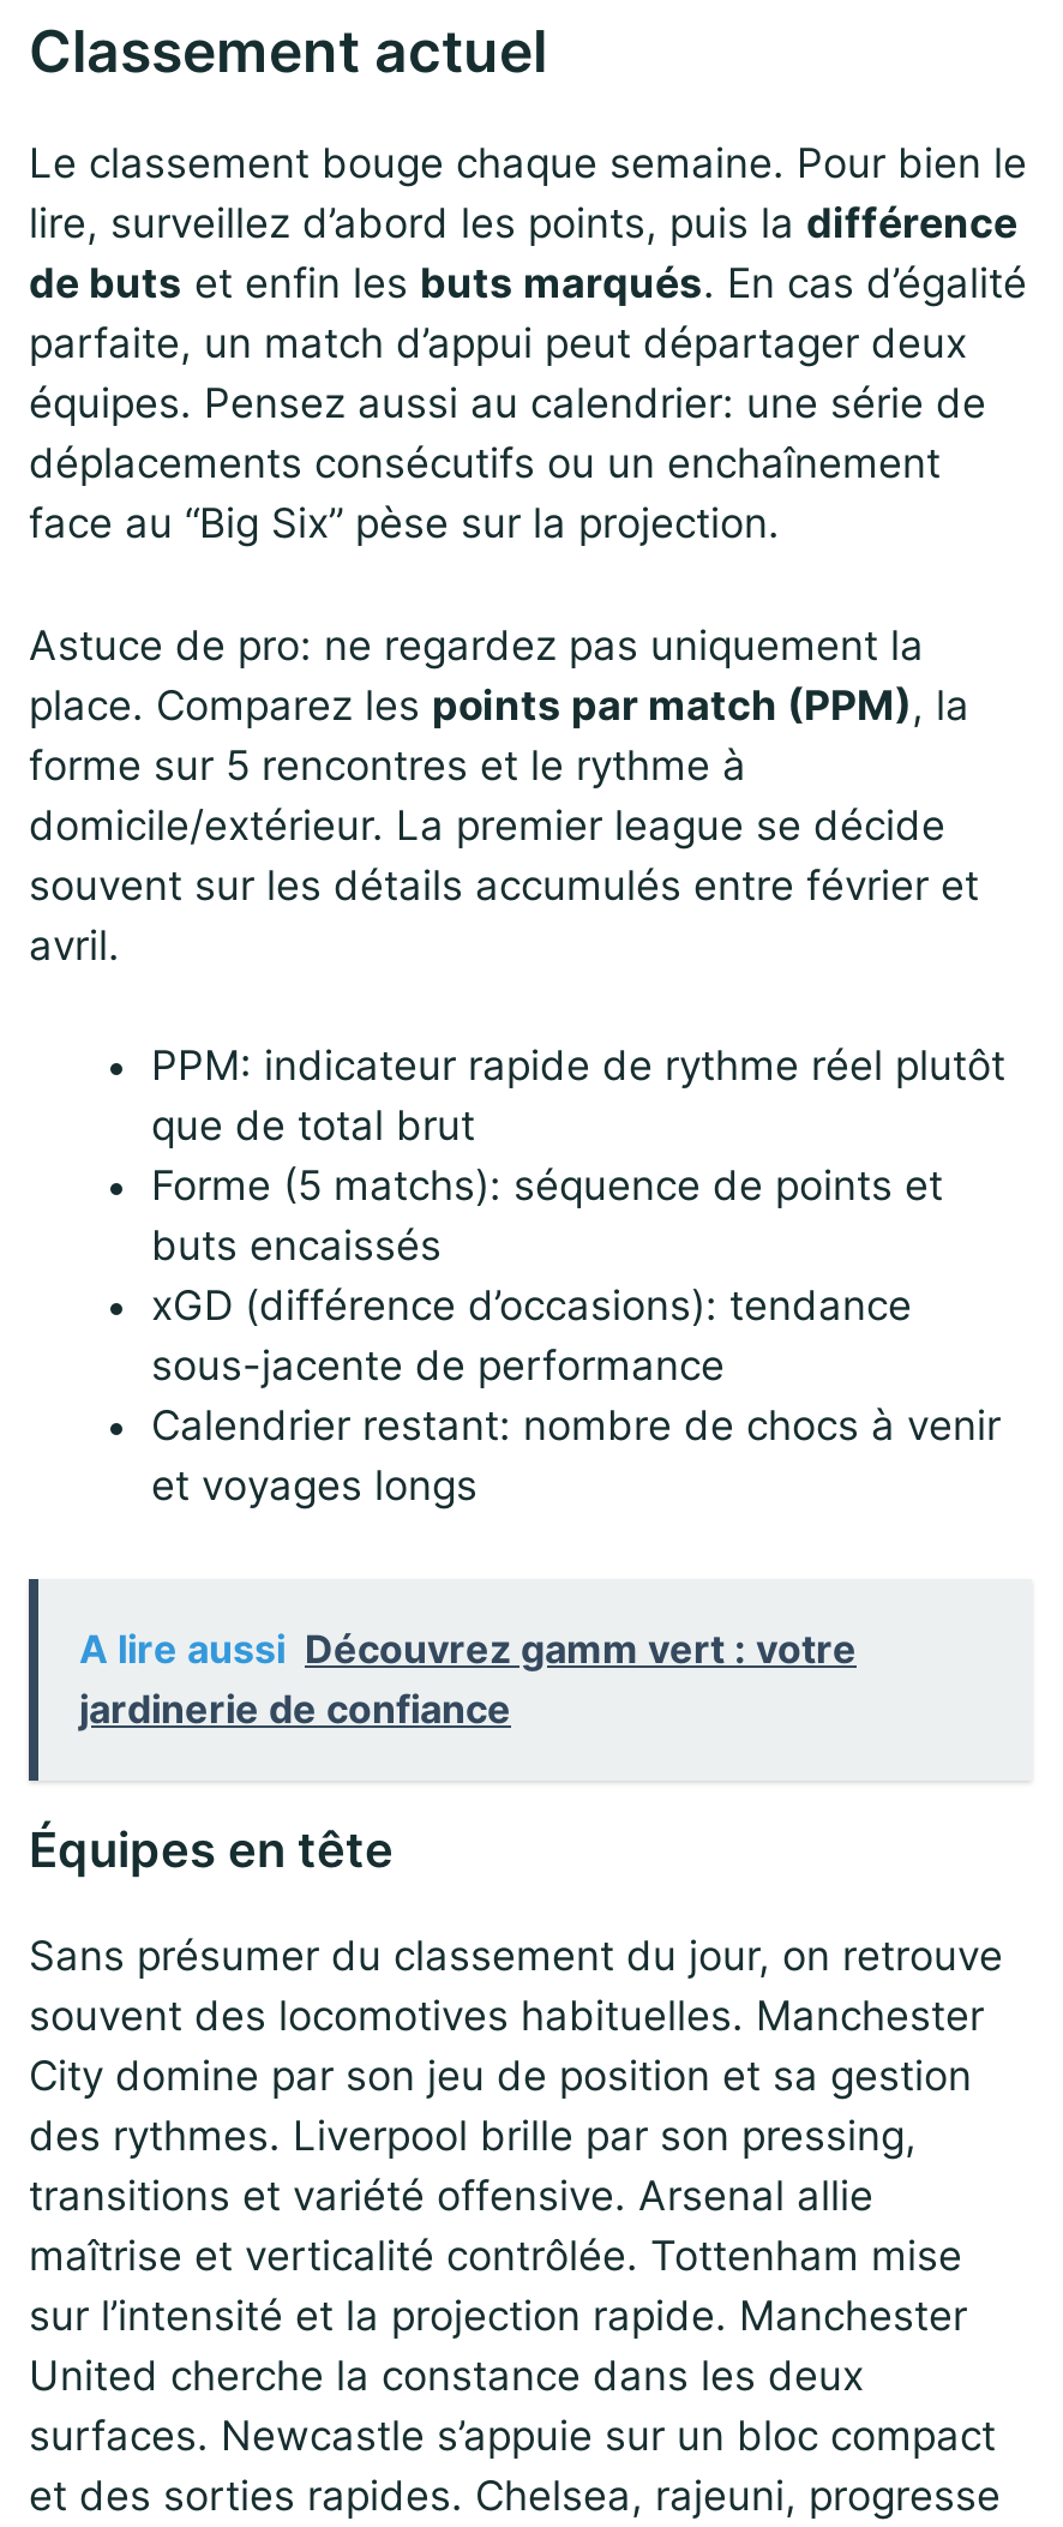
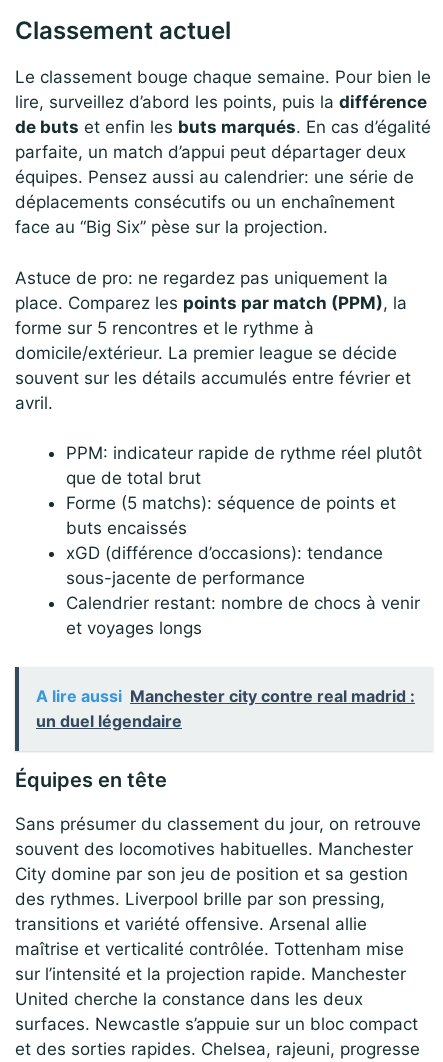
[79,1624,857,1732] A lire aussi Découvrez gamm vert : votre | jardinerie de confiance -> [36,686,415,731] A lire aussi Manchester city contre real madrid : | un duel légendaire

